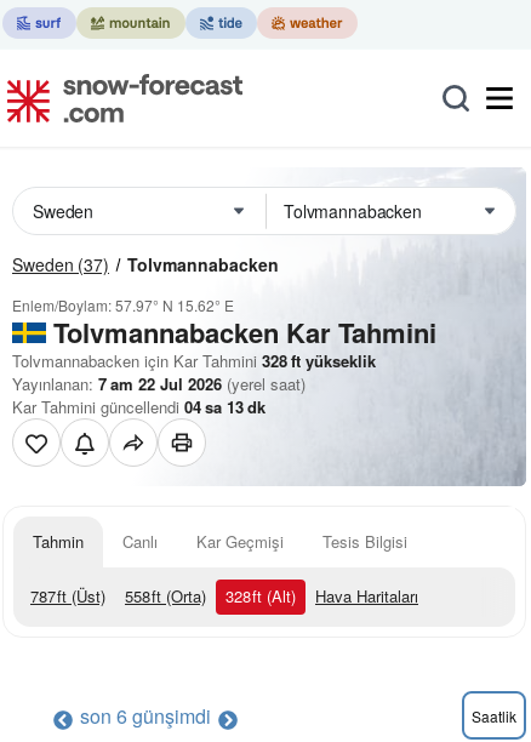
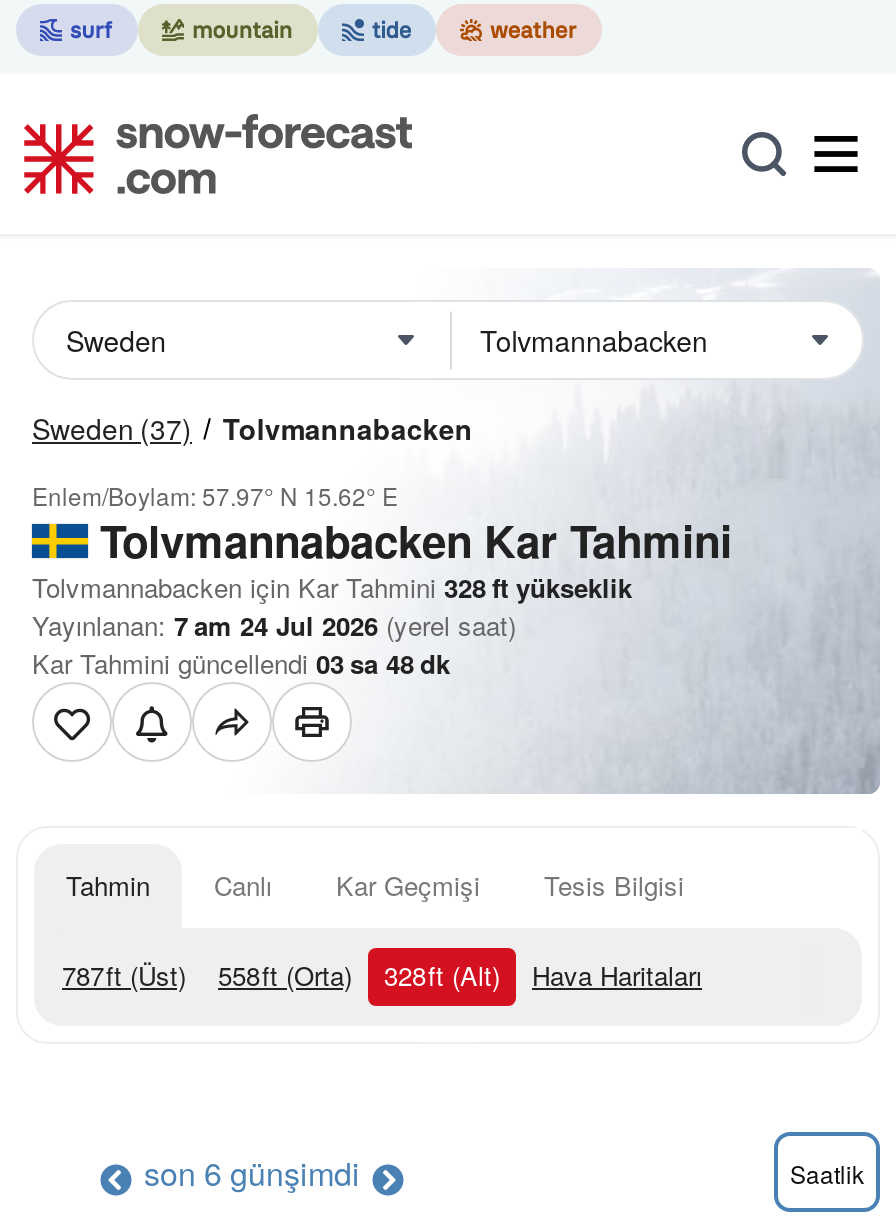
[12,372,306,395] Yayınlanan: 7 am 22 Jul 2026 (yerel saat) -> [32,606,516,644] Yayınlanan: 7 am 24 Jul 2026 (yerel saat)
[12,395,265,418] Kar Tahmini güncellendi 04 sa 13 dk -> [32,644,450,682] Kar Tahmini güncellendi 03 sa 48 dk

